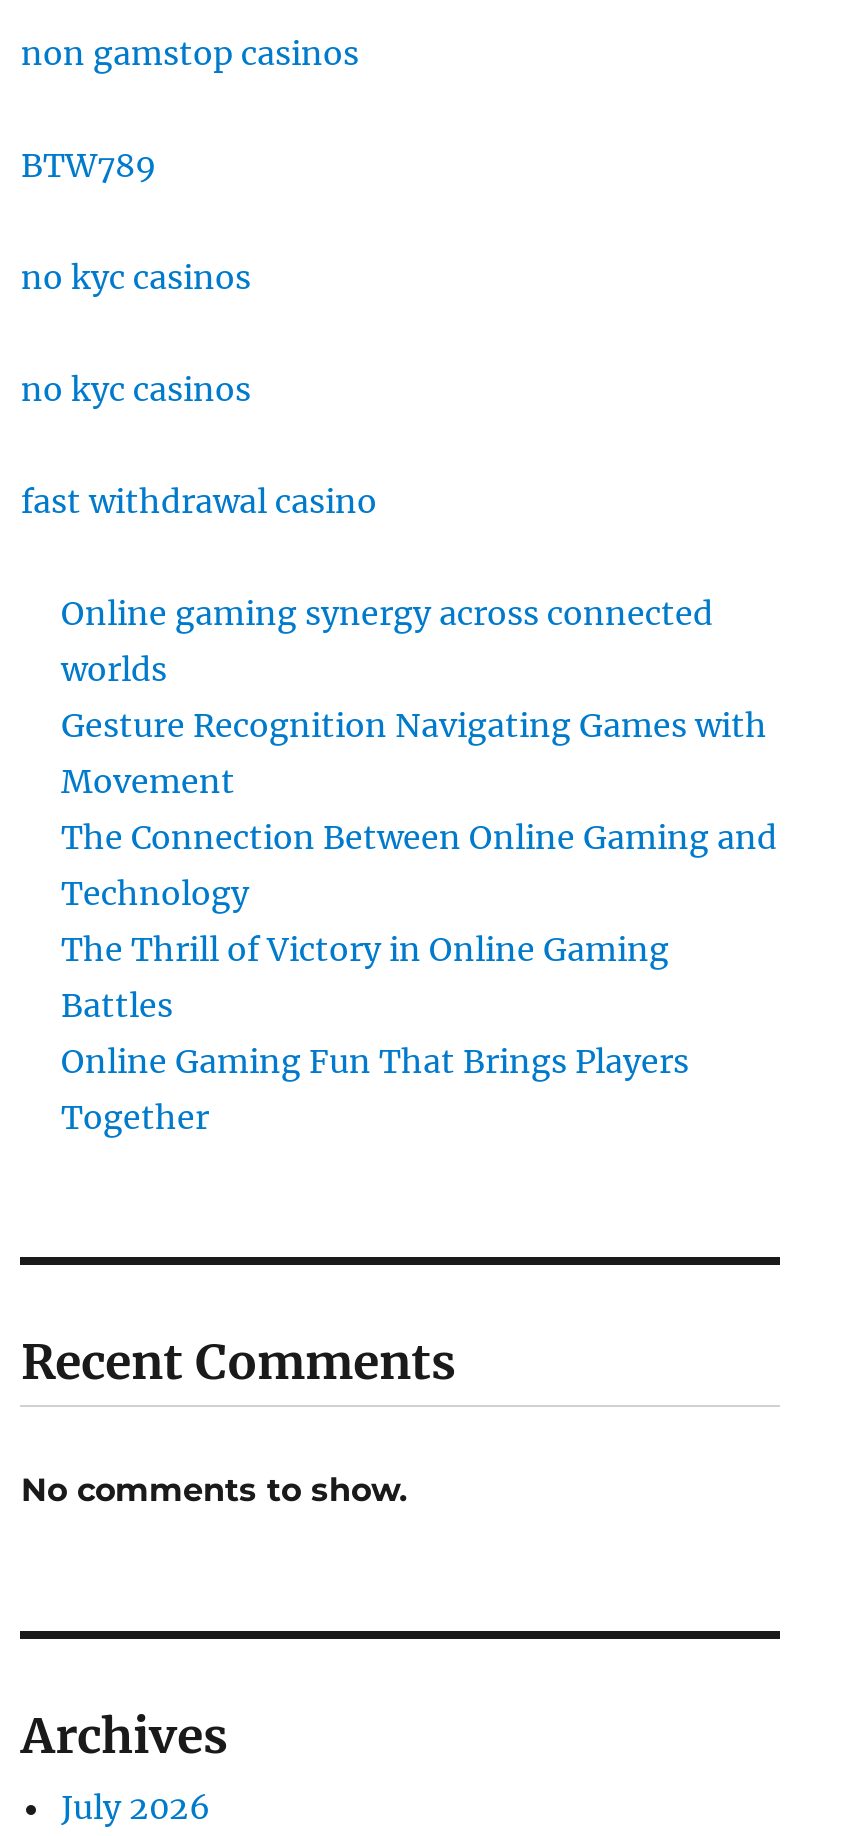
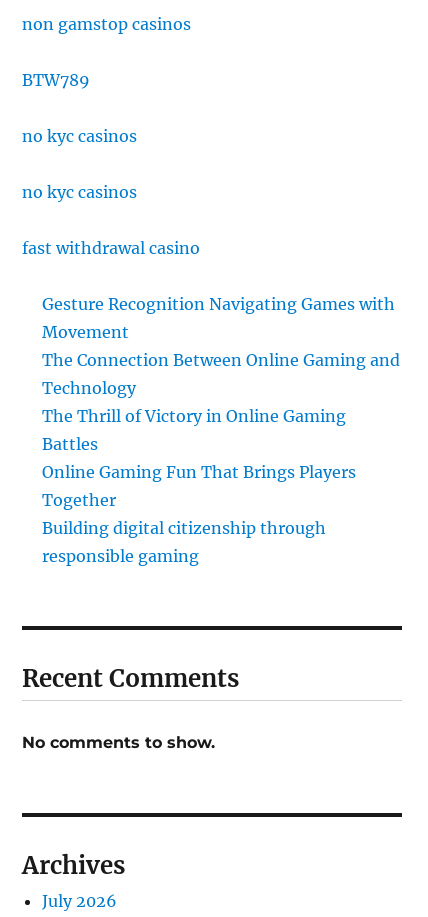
[61,593,713,689] Online gaming synergy across connected | worlds -> none
moved [61,705,777,1137] -> [42,294,400,510]: Gesture Recognition Navigating Games with | Movement | The Connection Between Online Gaming and | Technology | The Thrill of Victory in Online Gaming | Battles | Online Gaming Fun That Brings Players | Together
none -> [42,518,326,566] Building digital citizenship through | responsible gaming

